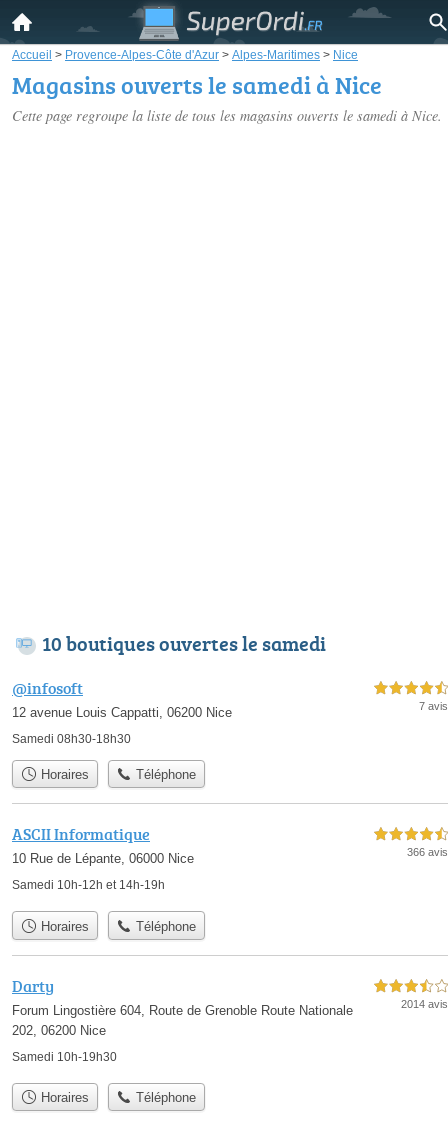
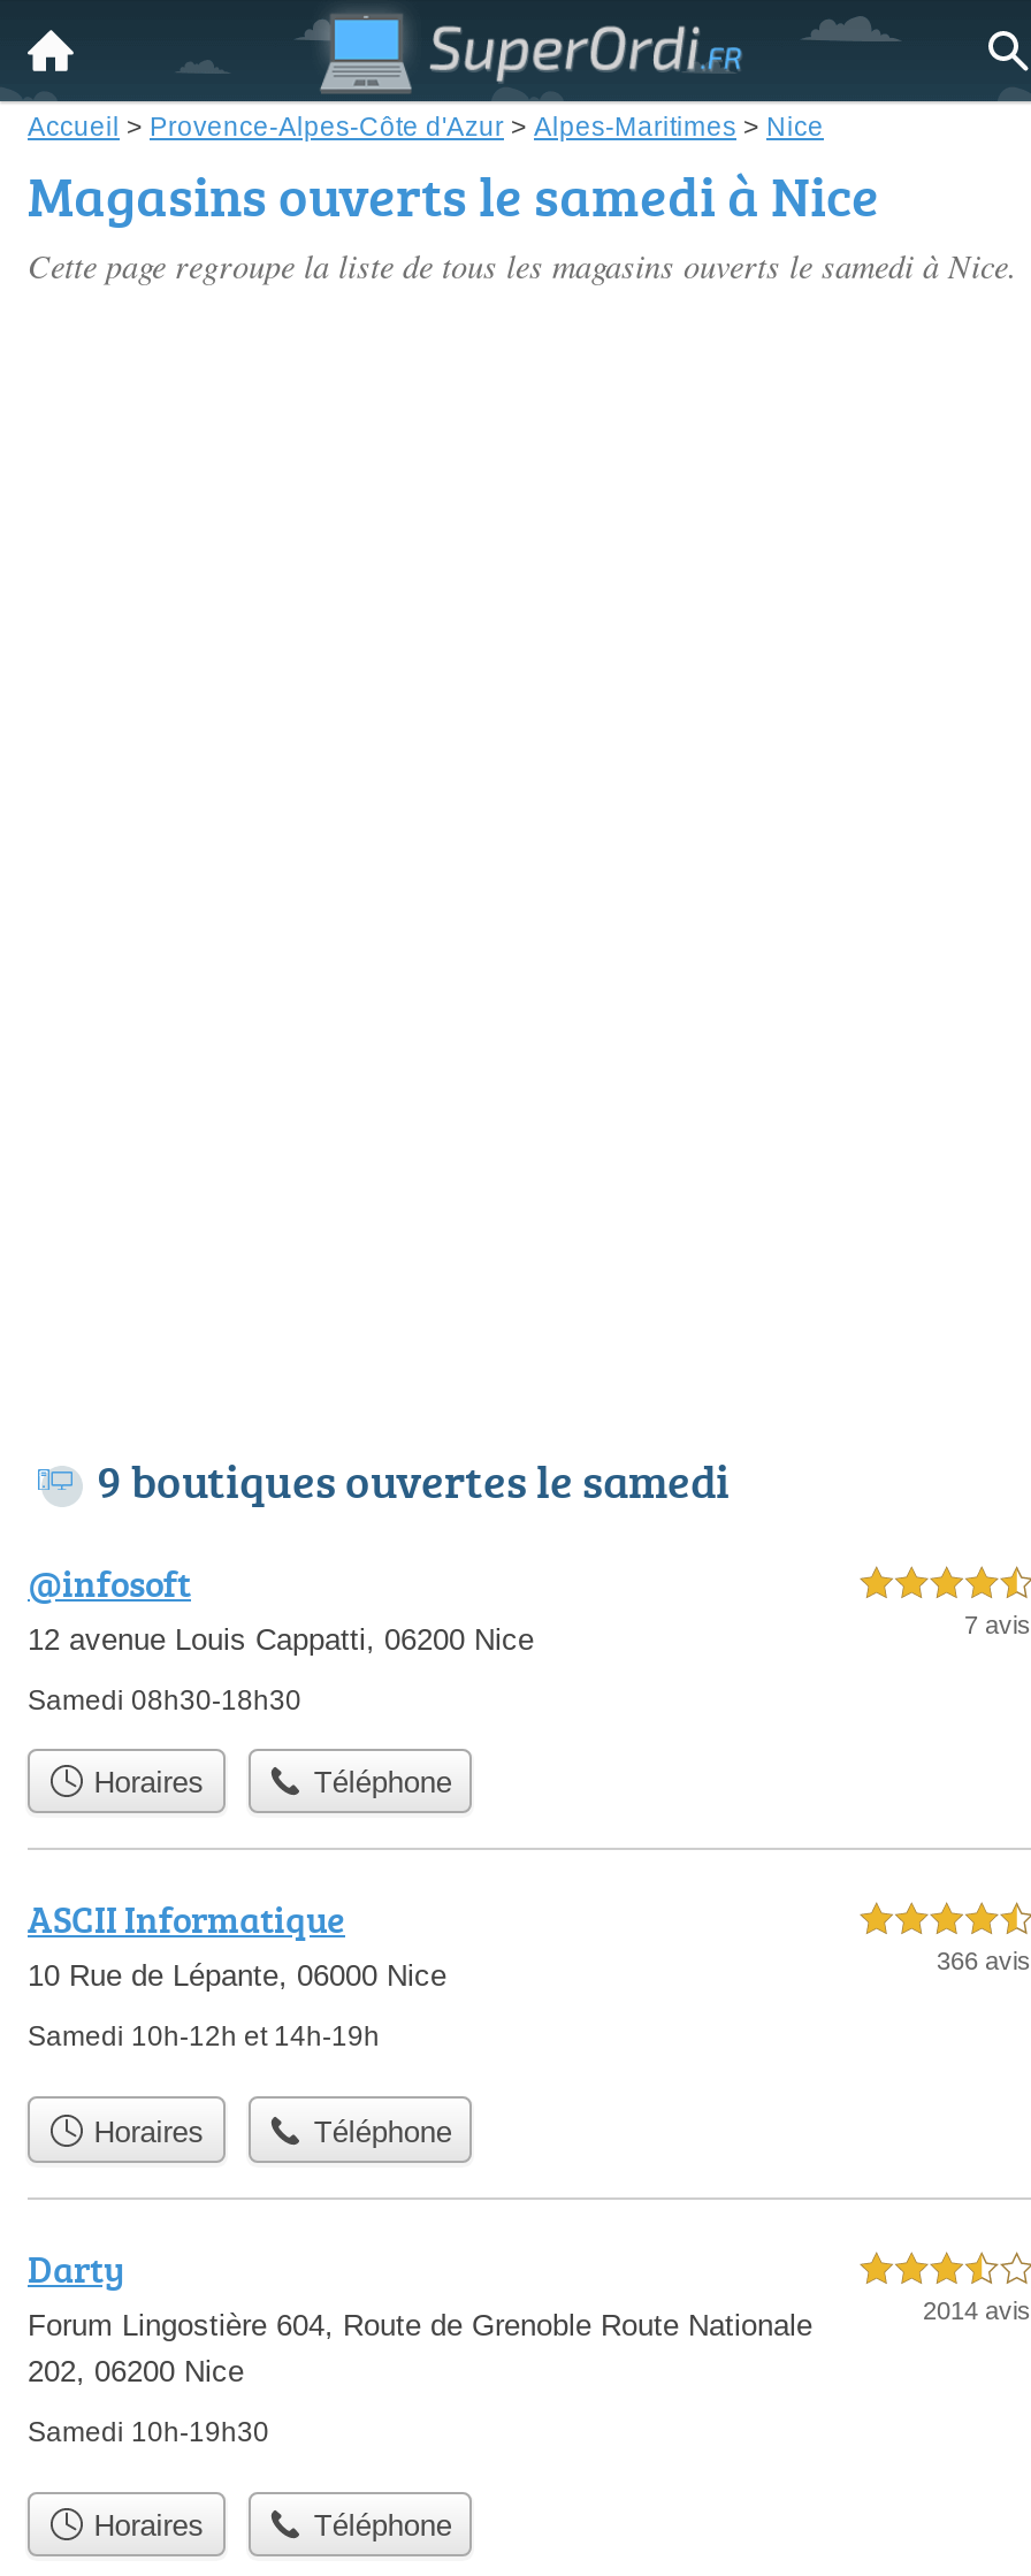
[42,629,326,657] 10 boutiques ouvertes le samedi -> [97,1447,730,1512] 9 boutiques ouvertes le samedi

